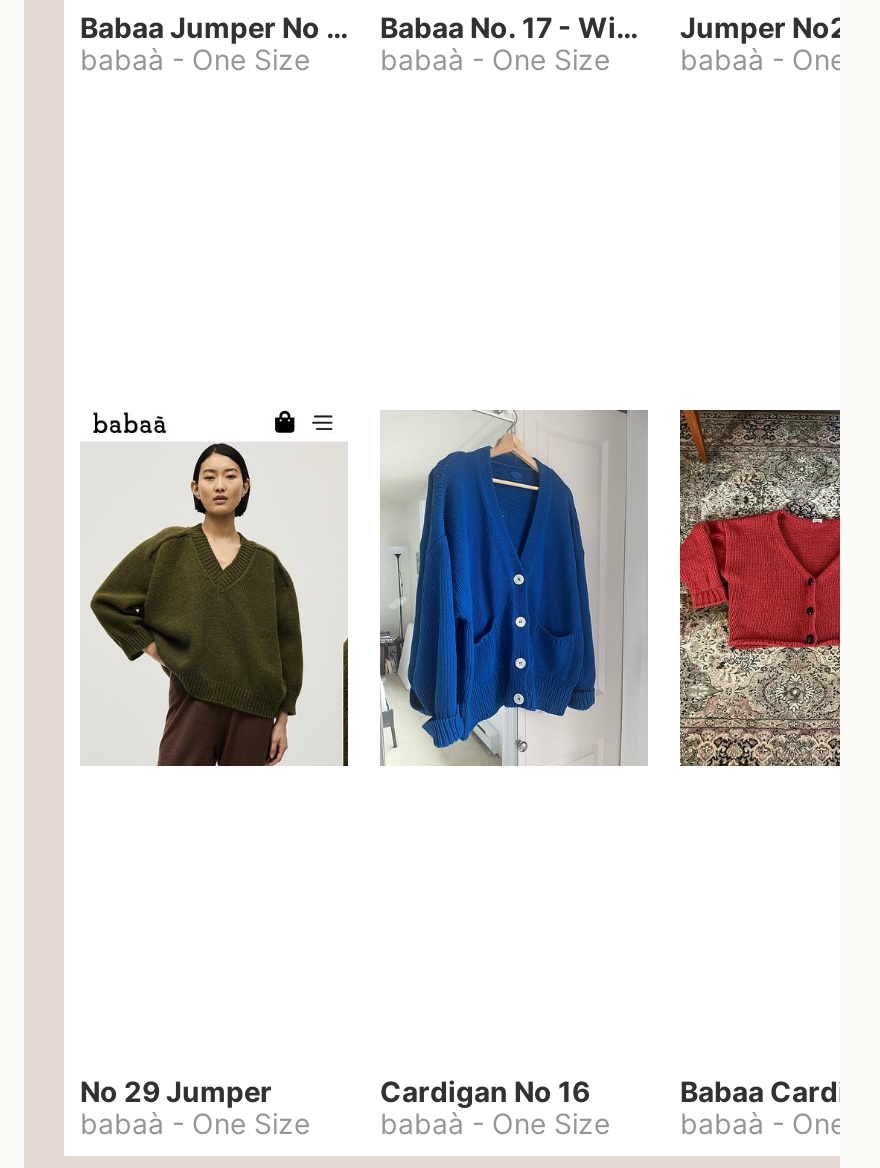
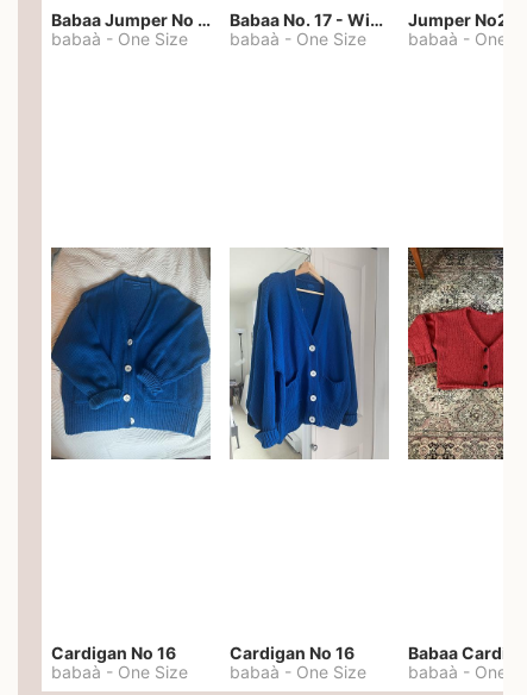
[80,410,350,768] [image] -> [50,246,212,461] [image]
[80,1074,272,1108] No 29 Jumper -> [51,643,176,663] Cardigan No 16

